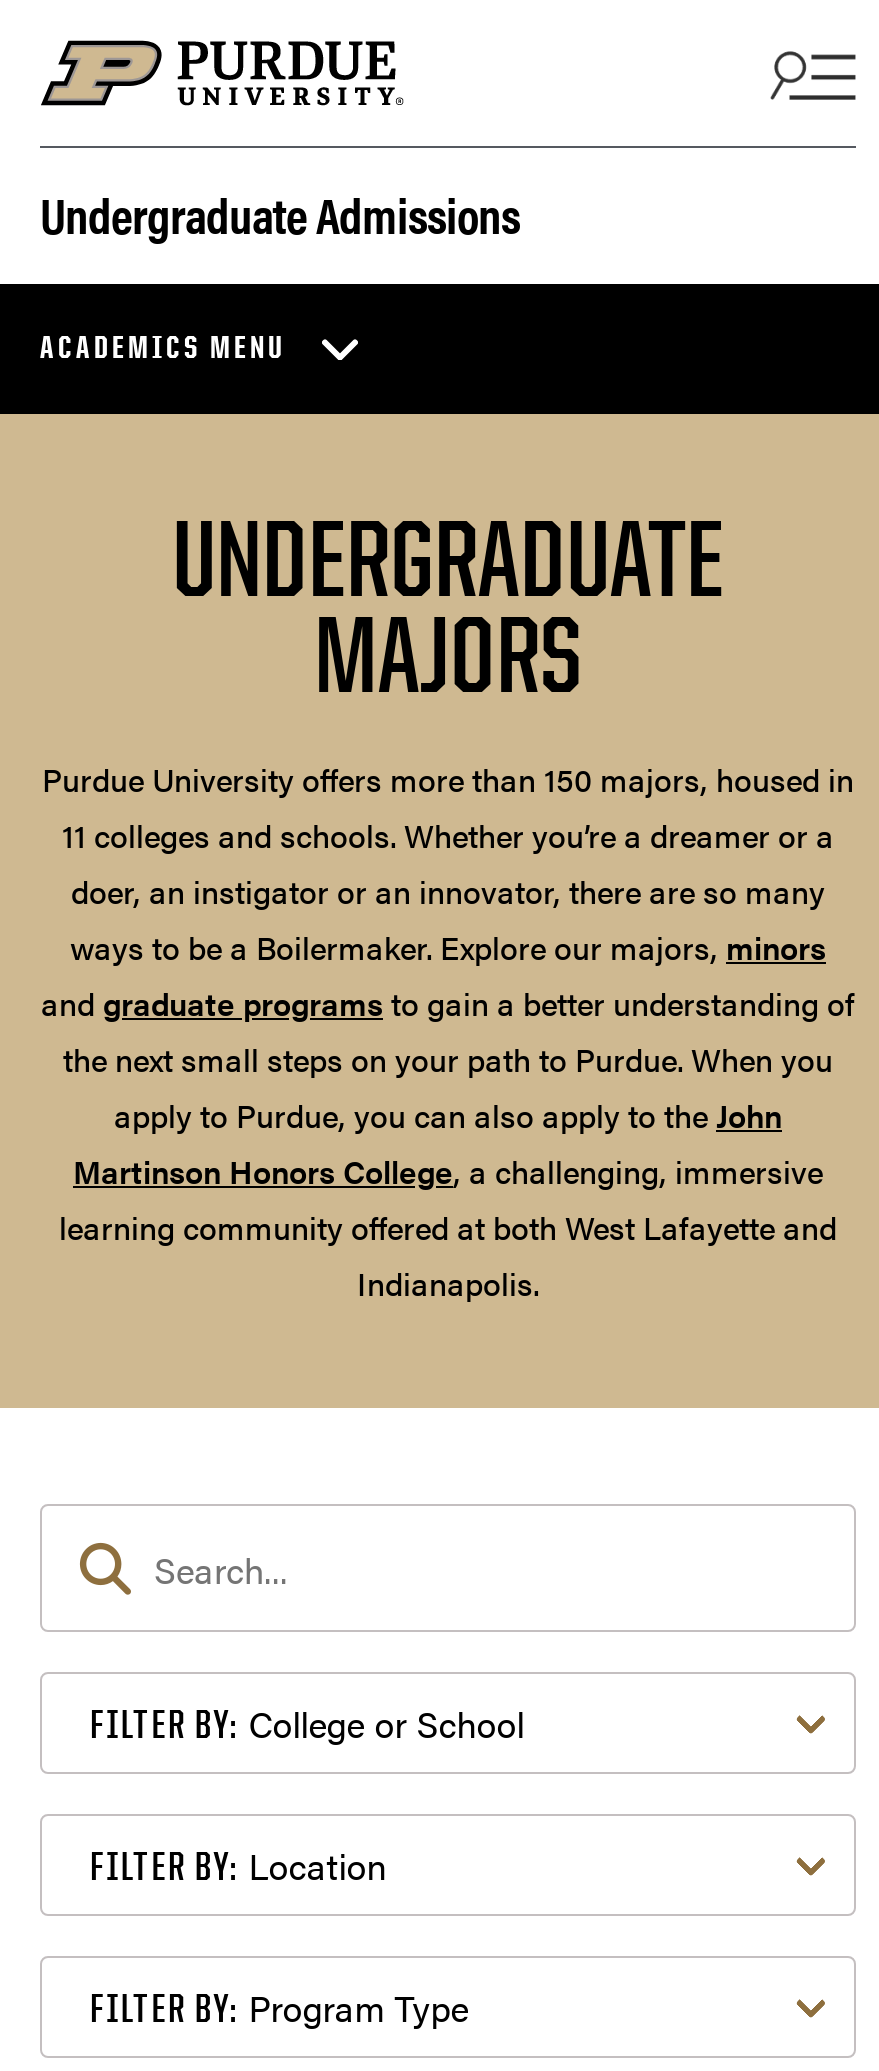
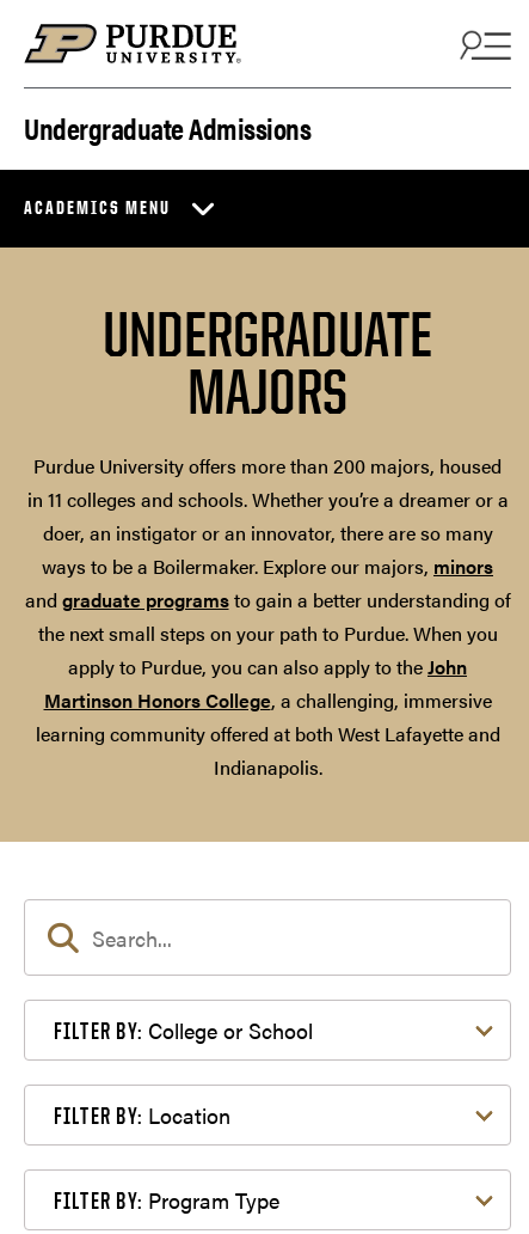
[42,756,854,858] Purdue University offers more than 150 majors, housed in | 11 colleges and schools. Whether you’re a dreamer or a -> [27,452,508,513] Purdue University offers more than 200 majors, housed | in 11 colleges and schools. Whether you’re a dreamer or a

